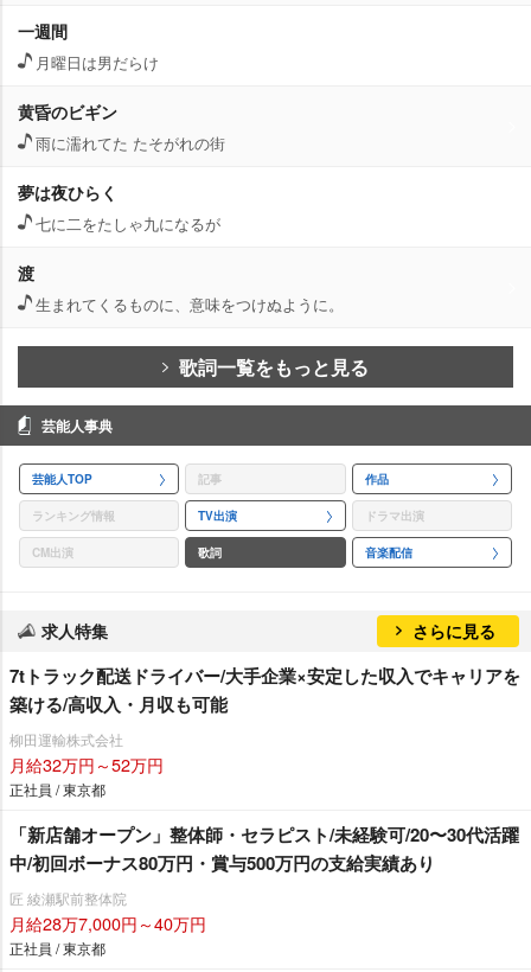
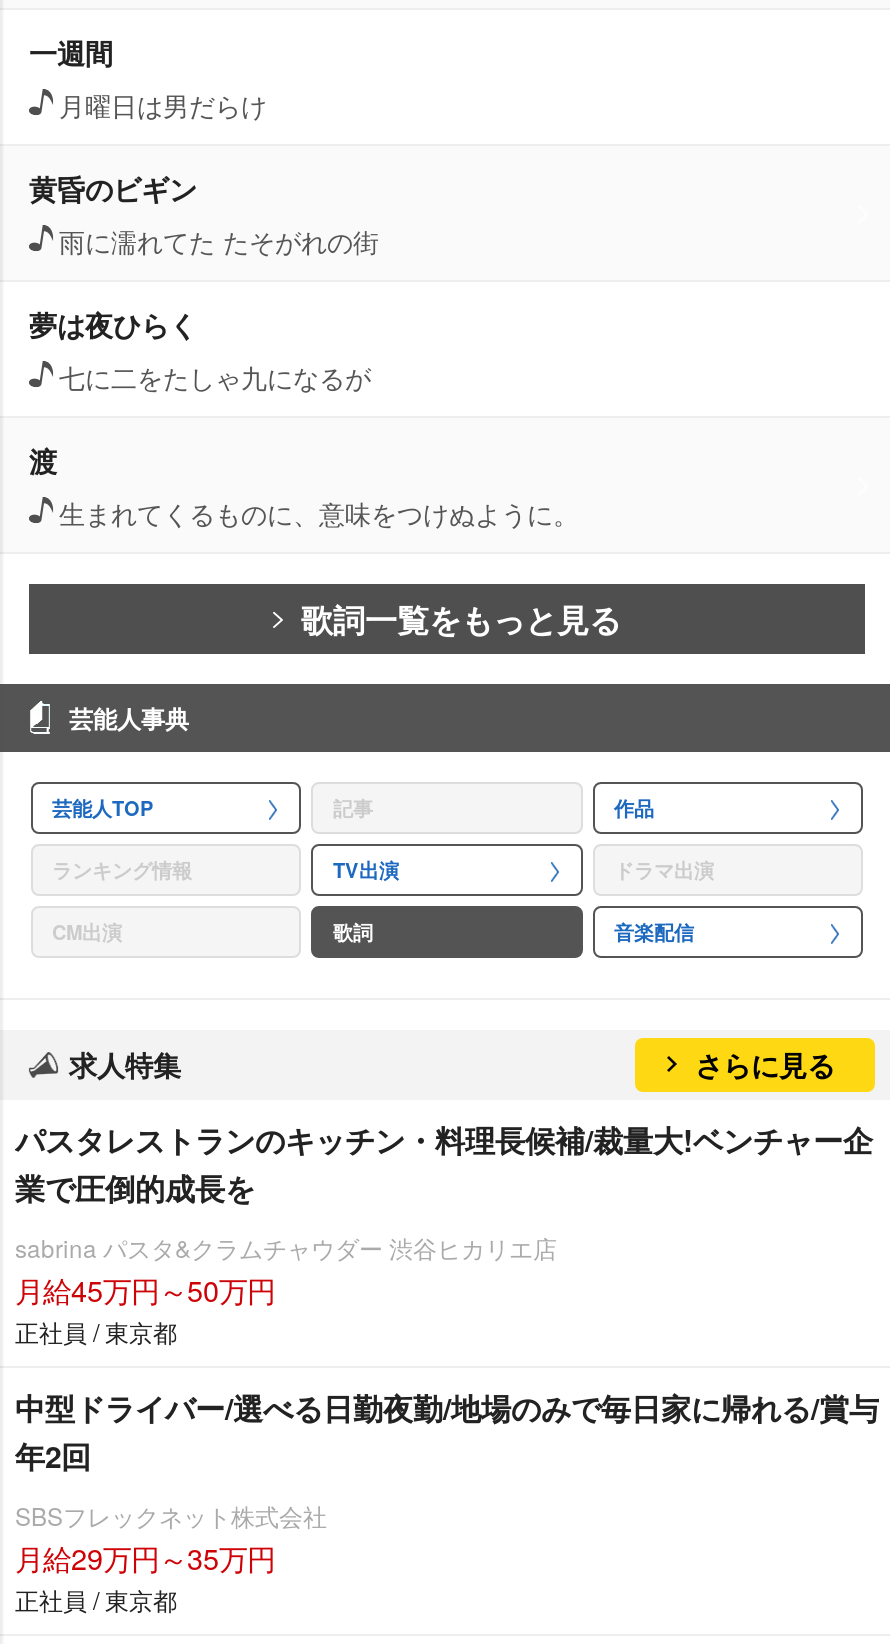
[9,662,520,717] 7tトラック配送ドライバー/大手企業×安定した収入でキャリアを | 築ける/高収入・月収も可能 -> [15,1117,873,1209] パスタレストランのキッチン・料理長候補/裁量大!ベンチャー企 | 業で圧倒的成長を
[9,728,164,776] 柳田運輸株式会社 | 月給32万円～52万円 -> [15,1229,557,1309] sabrina パスタ&クラムチャウダー 渋谷ヒカリエ店 | 月給45万円～50万円
[9,821,519,875] 「新店舗オープン」整体師・セラピスト/未経験可/20〜30代活躍 | 中/初回ボーナス80万円・賞与500万円の支給実績あり -> [15,1385,879,1477] 中型ドライバー/選べる日勤夜勤/地場のみで毎日家に帰れる/賞与 | 年2回
[9,887,206,935] 匠 綾瀬駅前整体院 | 月給28万7,000円～40万円 -> [15,1497,327,1577] SBSフレックネット株式会社 | 月給29万円～35万円

